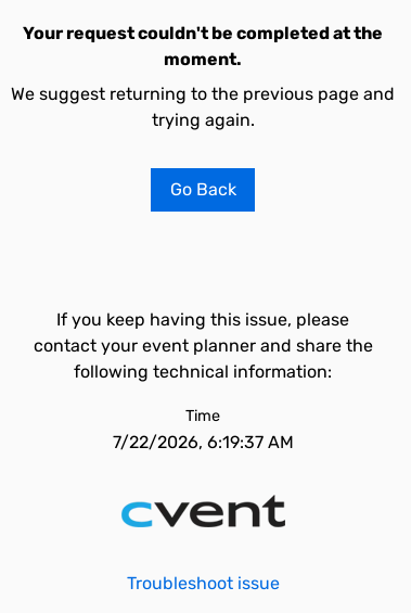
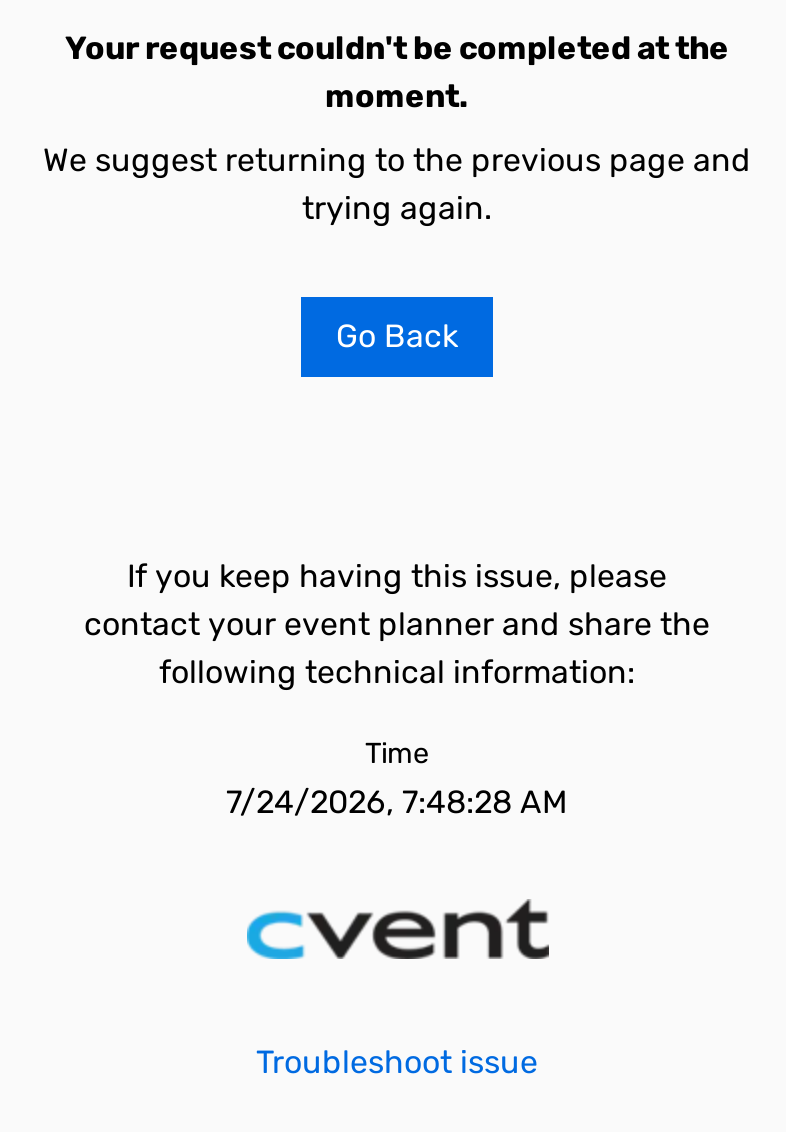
[112,432,293,452] 7/22/2026, 6:19:37 AM -> [226,783,568,821] 7/24/2026, 7:48:28 AM

